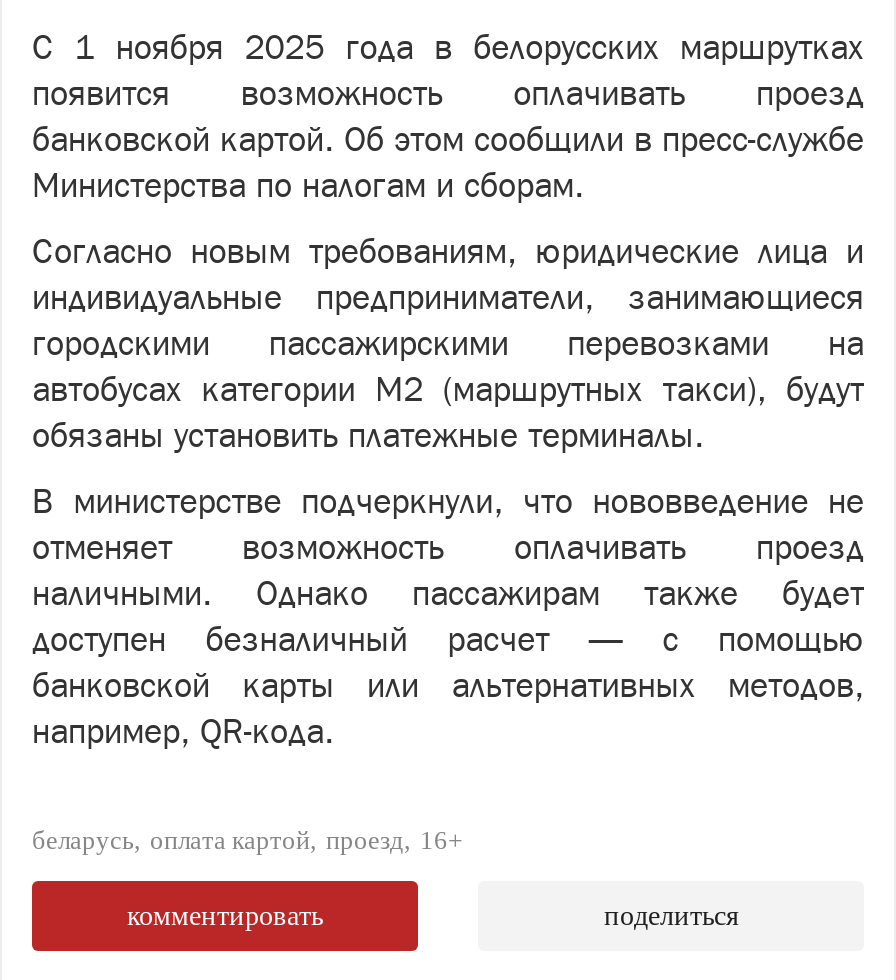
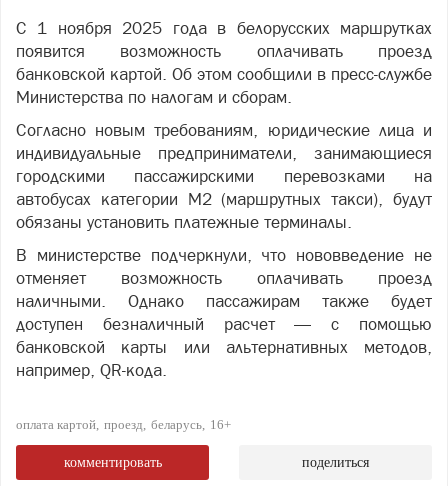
[32,825,462,855] беларусь оплата картой проезд 16+ -> [16,417,231,432] оплата картой проезд беларусь 16+

